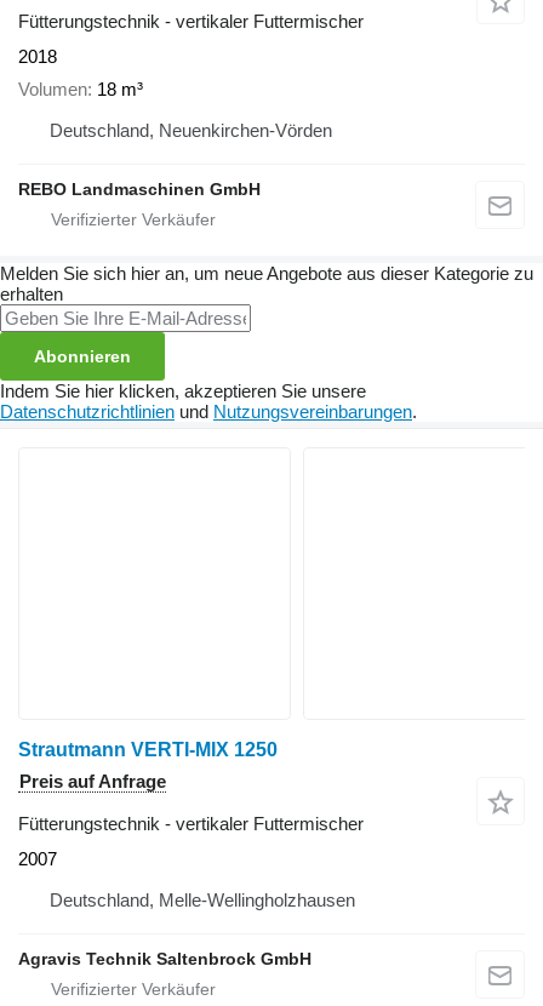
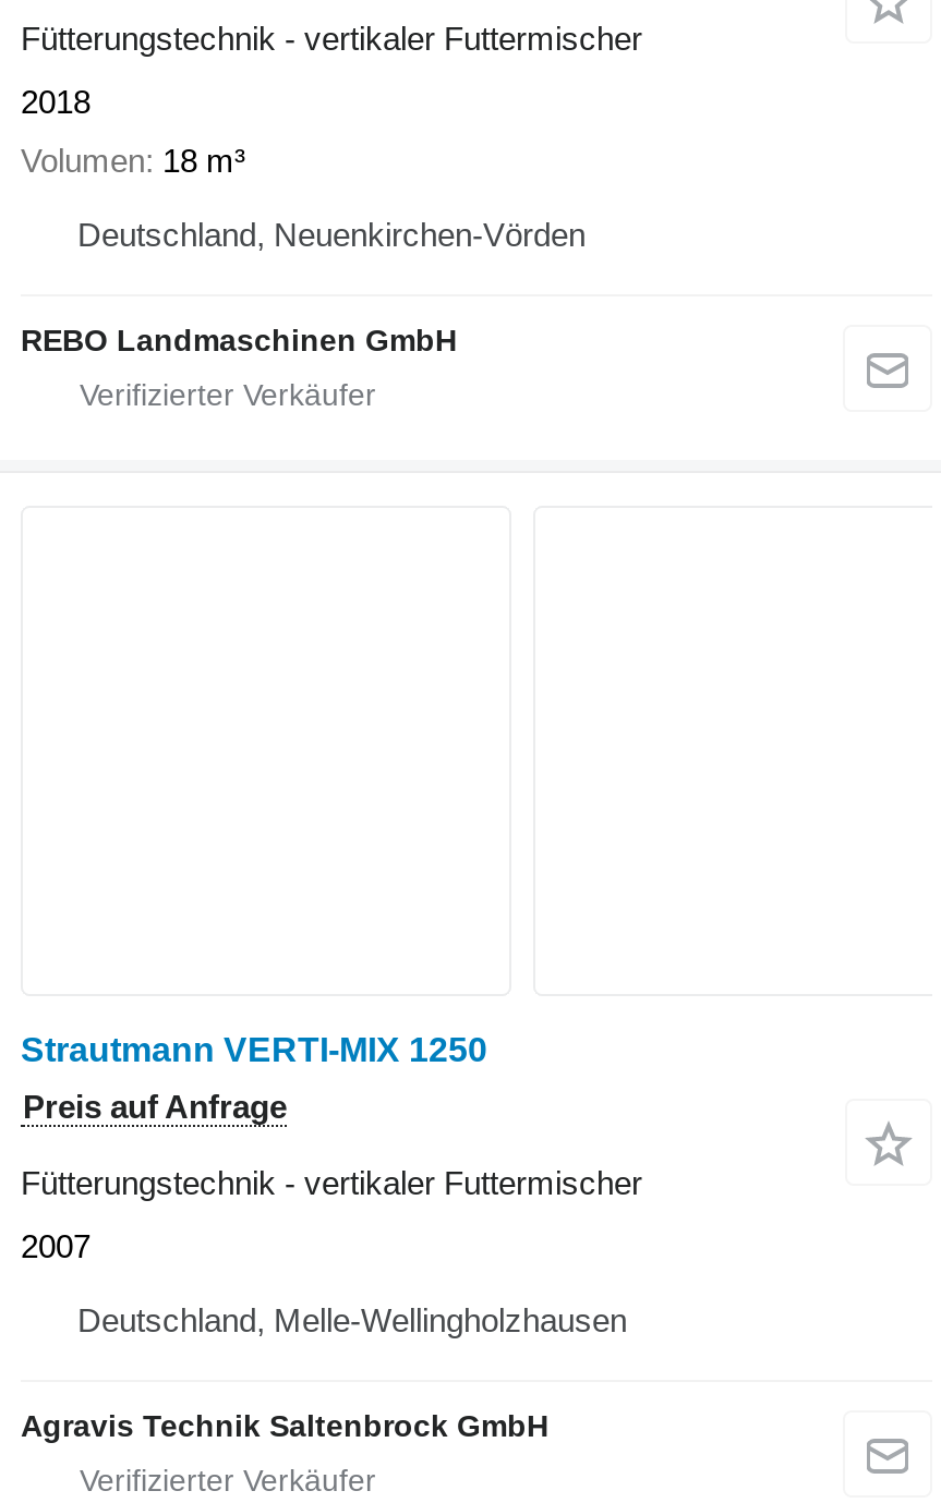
[0,263,533,421] Melden Sie sich hier an, um neue Angebote aus dieser Kategorie zu | erhalten | Abonnieren | Indem Sie hier klicken, akzeptieren Sie unsere | Datenschutzrichtlinienund Nutzungsvereinbarungen. -> none

